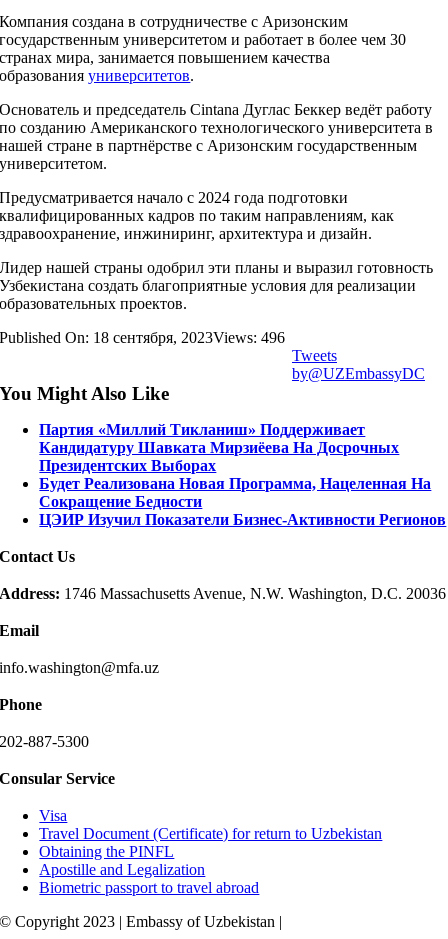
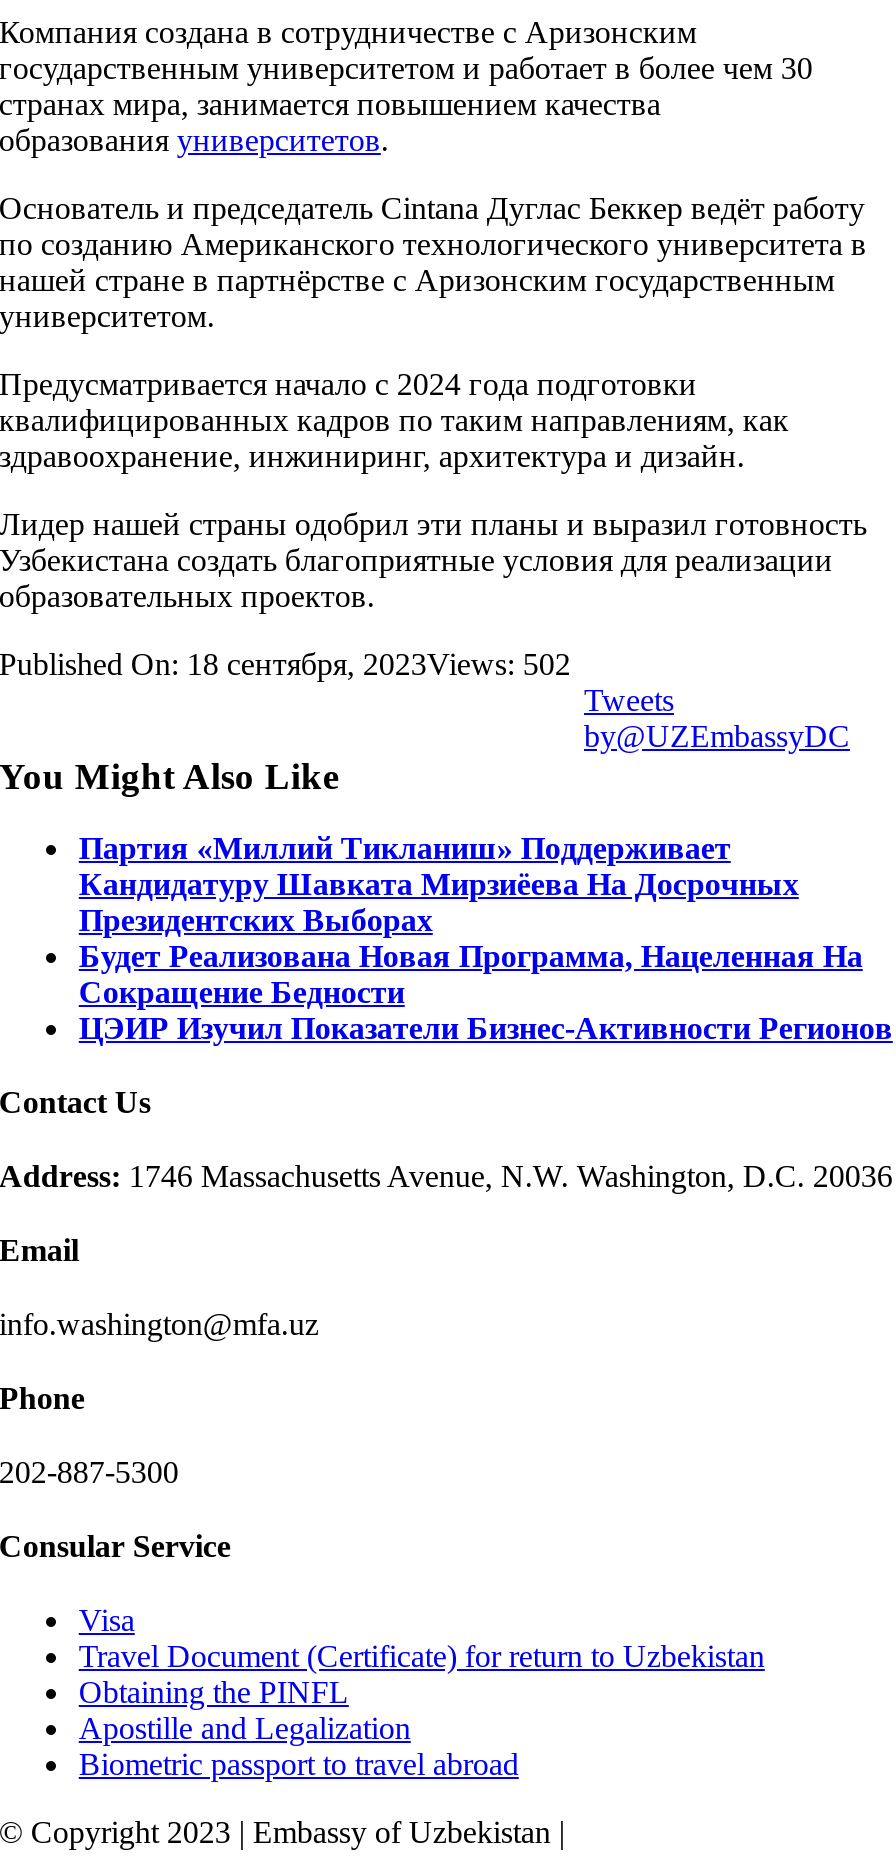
[0,329,285,346] Published On: 18 сентября, 2023Views: 496 -> [0,647,571,681] Published On: 18 сентября, 2023Views: 502

